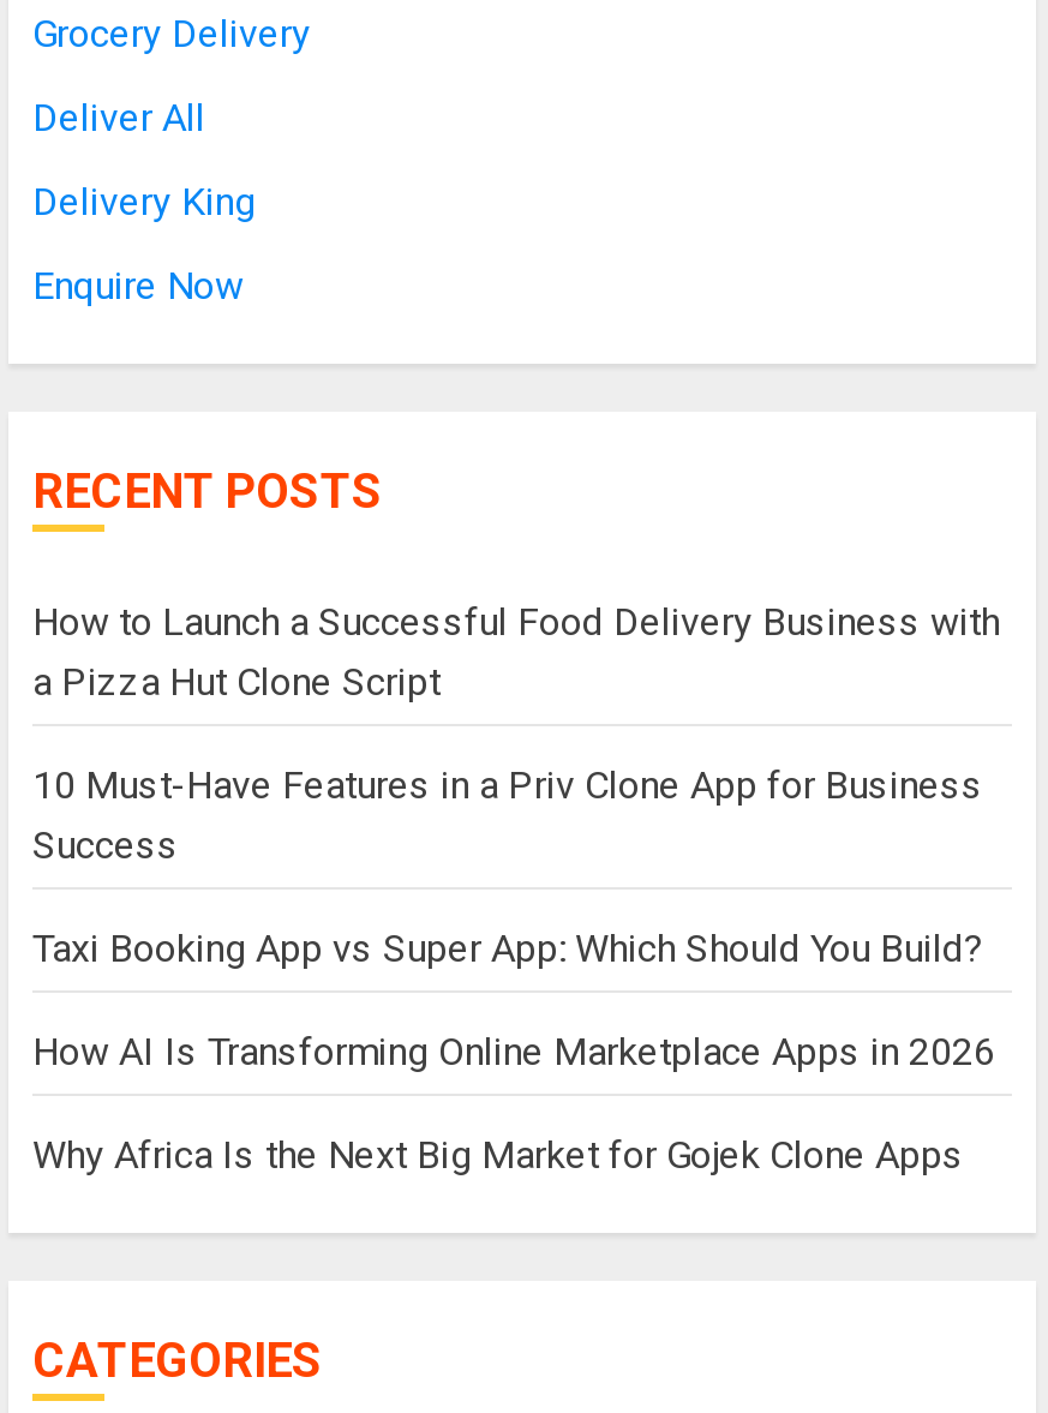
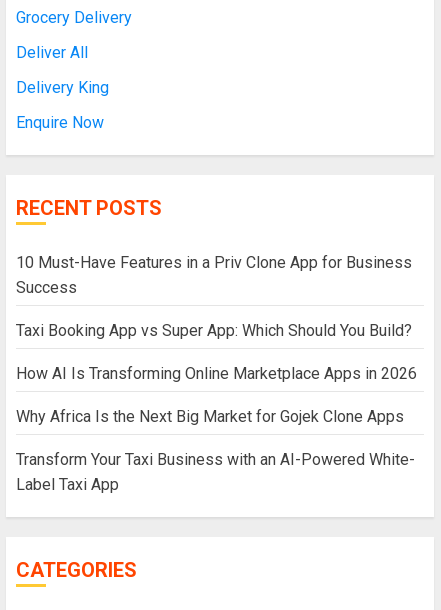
[32,600,1000,705] How to Launch a Successful Food Delivery Business with | a Pizza Hut Clone Script -> none
moved [32,763,995,1178] -> [16,253,417,426]: 10 Must-Have Features in a Priv Clone App for Business | Success | Taxi Booking App vs Super App: Which Should You Build? | How AI Is Transforming Online Marketplace Apps in 2026 | Why Africa Is the Next Big Market for Gojek Clone Apps
none -> [16,450,415,494] Transform Your Taxi Business with an AI-Powered White- | Label Taxi App

